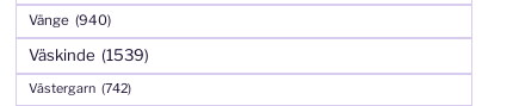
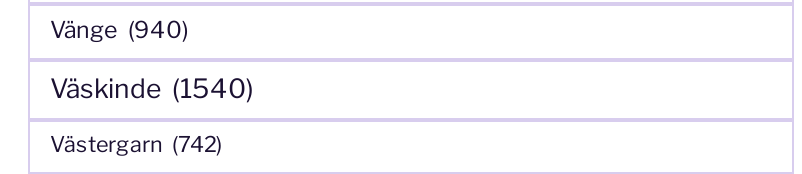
[29,45,149,64] Väskinde (1539) -> [50,71,254,103] Väskinde (1540)

